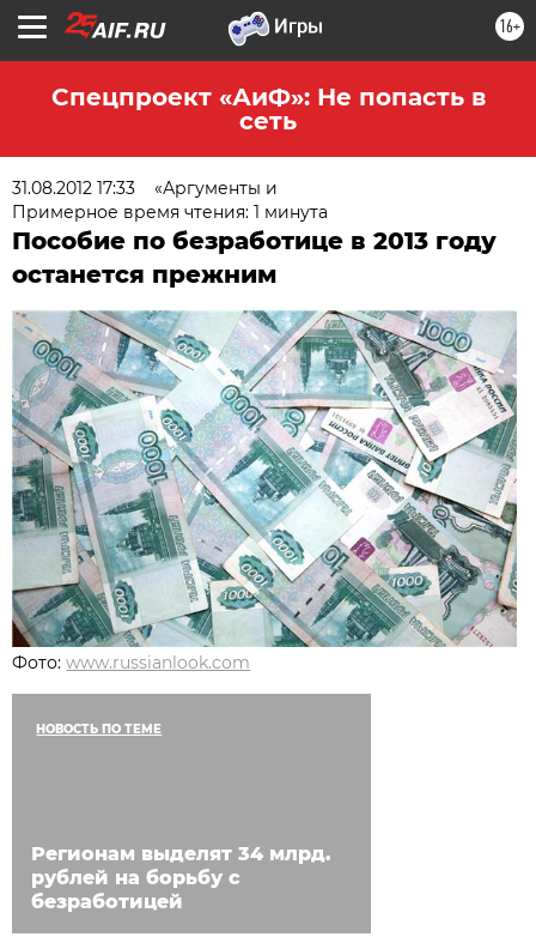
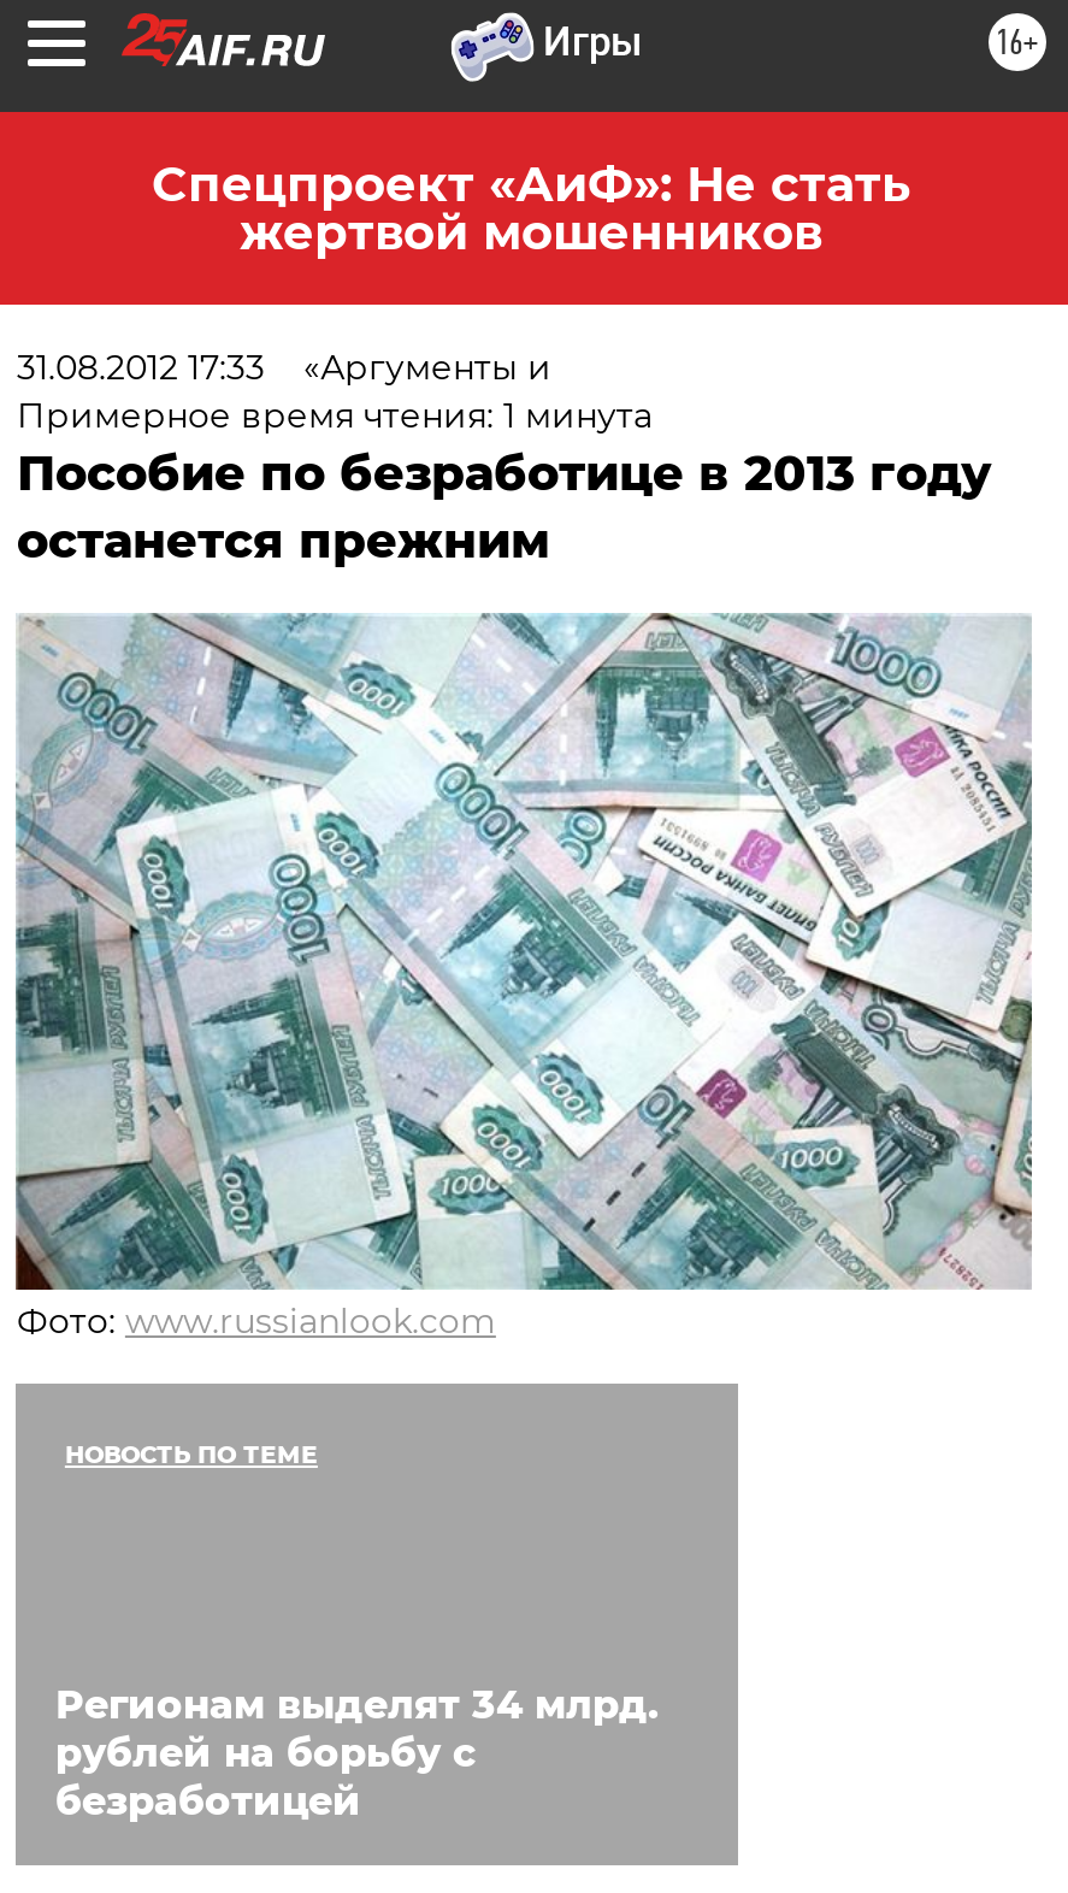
[51,83,485,135] Спецпроект «АиФ»: Не попасть в | сеть -> [152,155,910,261] Спецпроект «АиФ»: Не стать | жертвой мошенников

